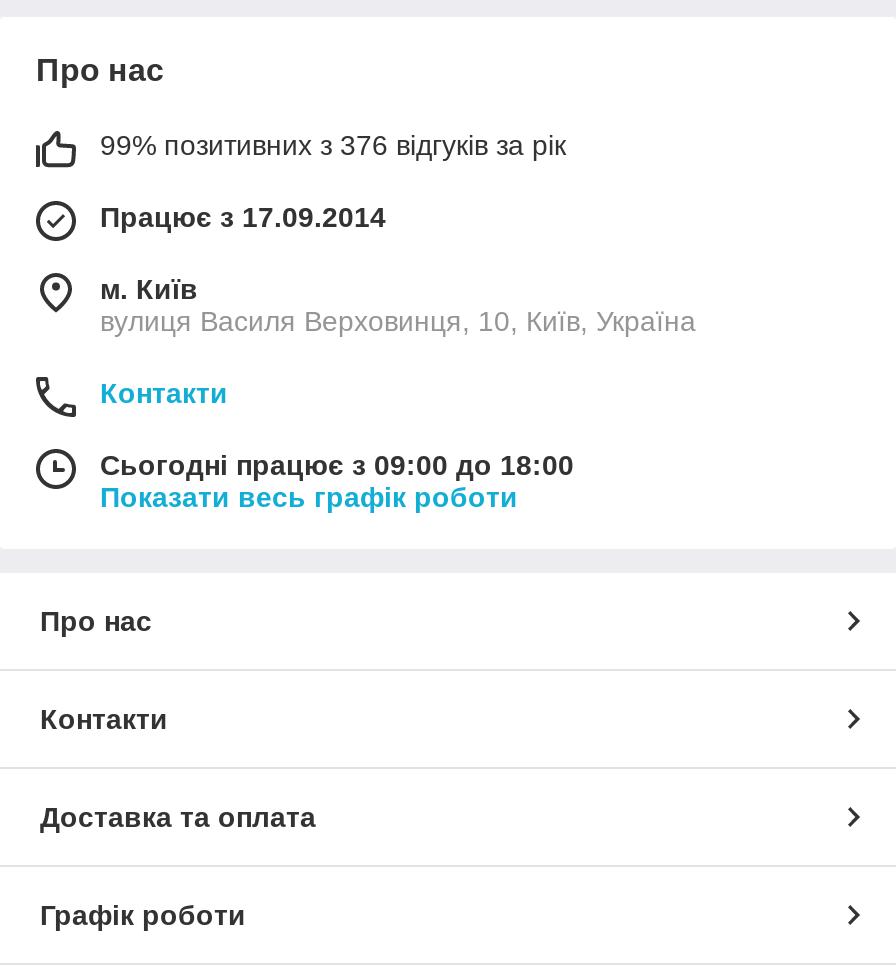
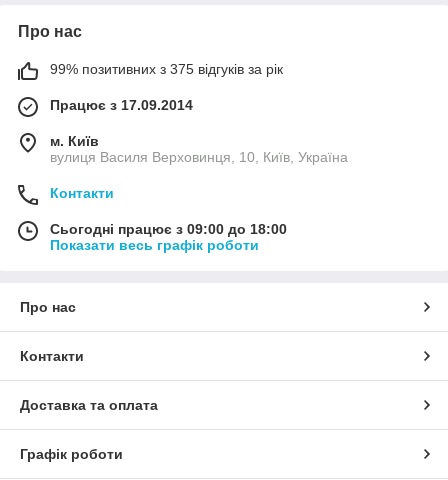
[100,129,566,161] 99% позитивних з 376 відгуків за рік -> [50,61,283,77] 99% позитивних з 375 відгуків за рік

